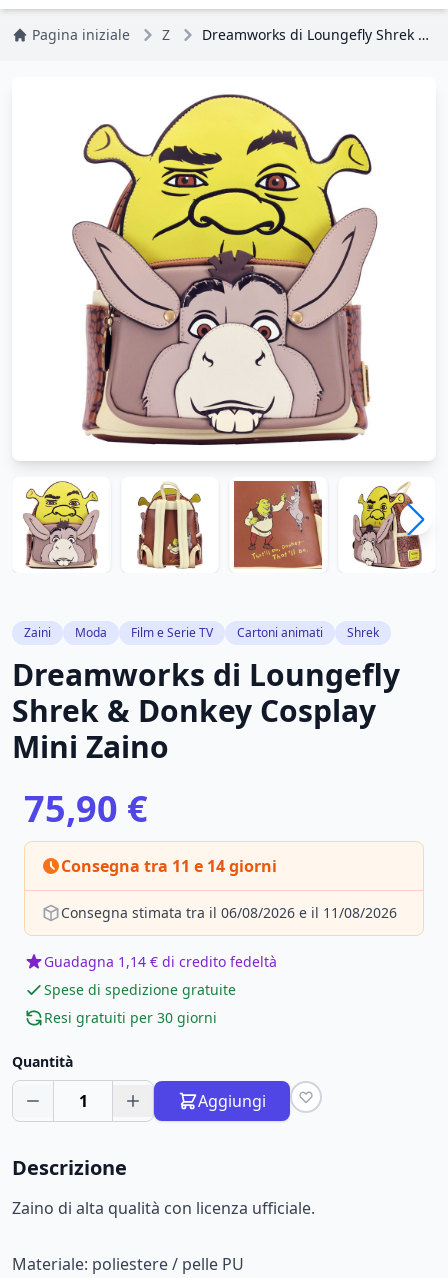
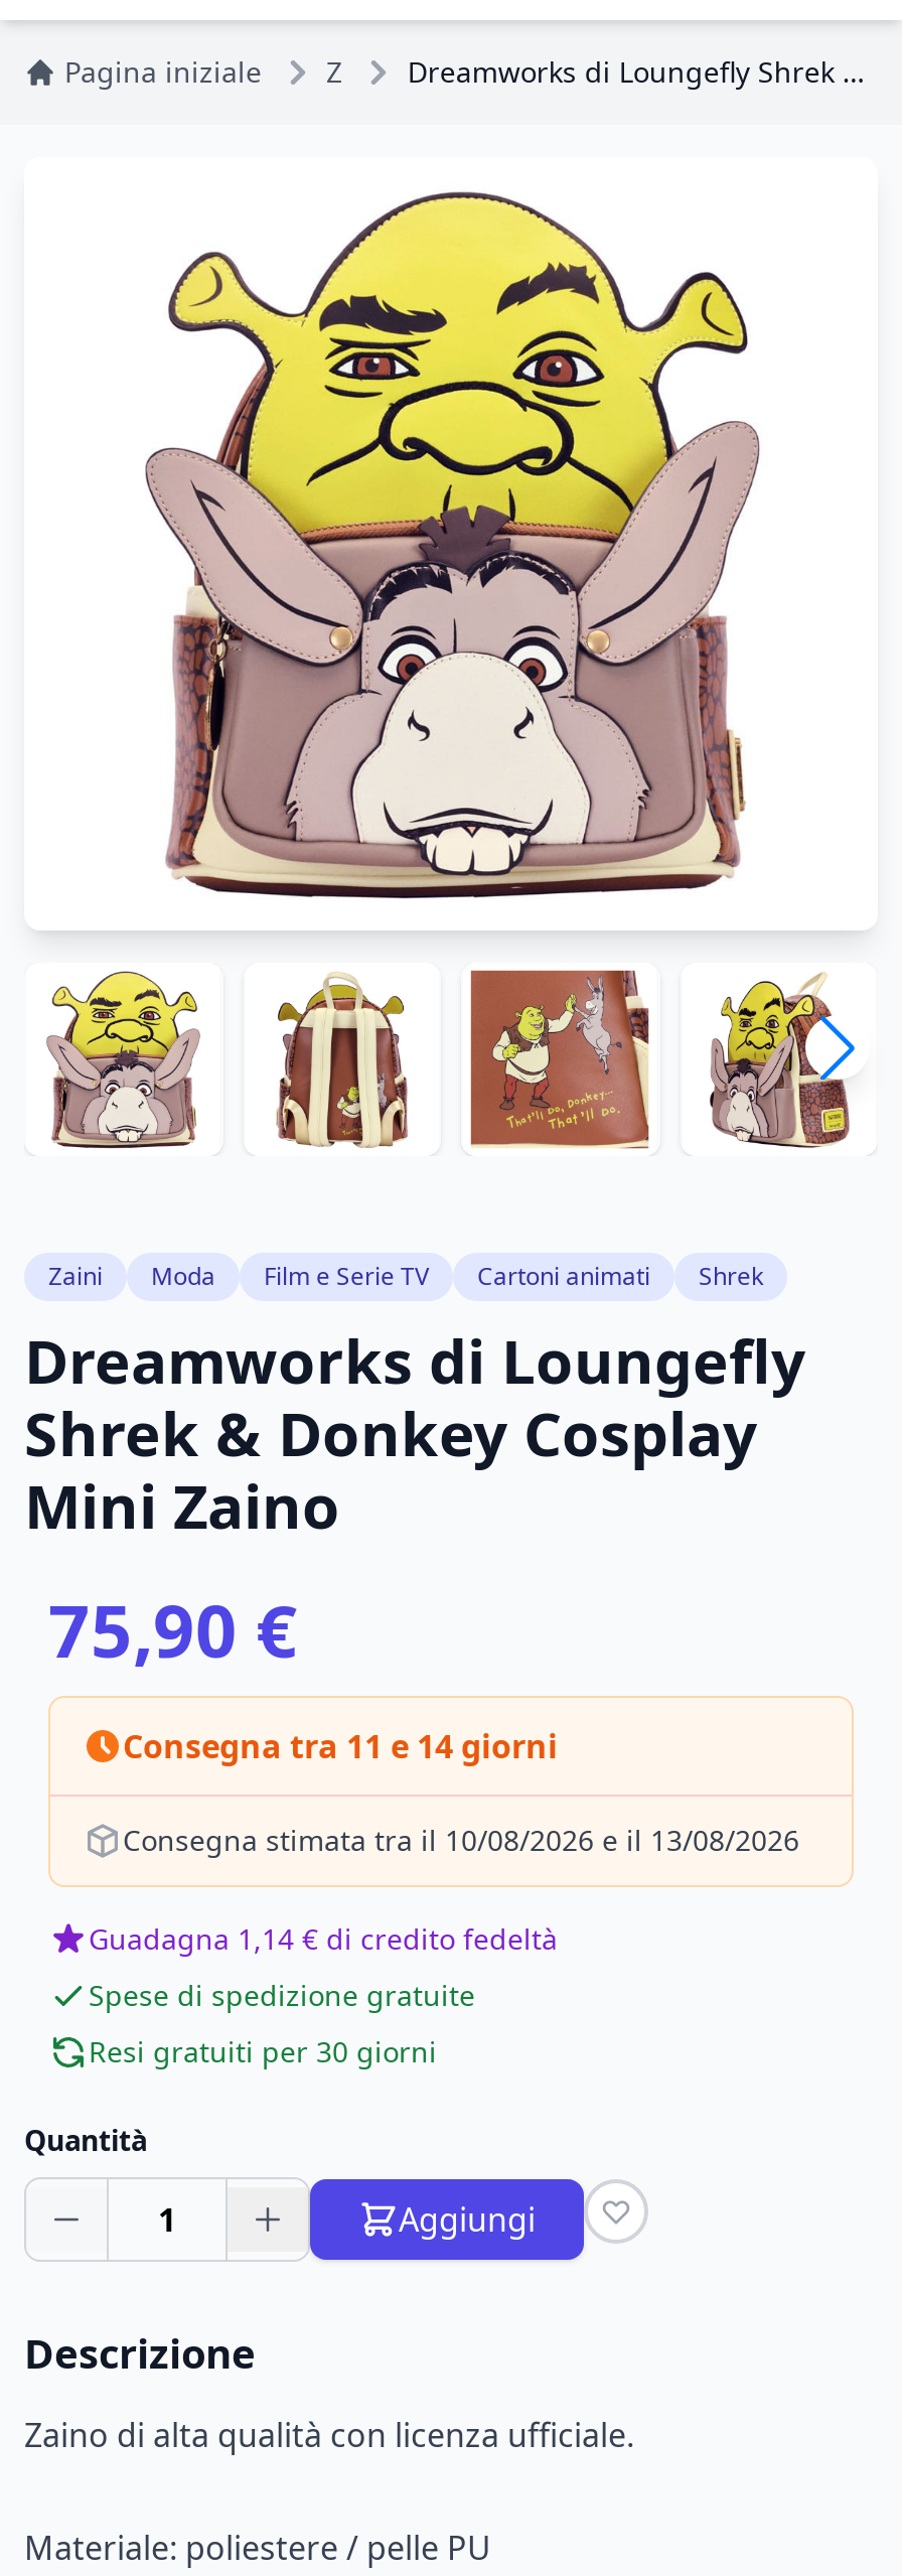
[61,903,397,922] Consegna stimata tra il 06/08/2026 e il 11/08/2026 -> [123,1821,799,1859] Consegna stimata tra il 10/08/2026 e il 13/08/2026

